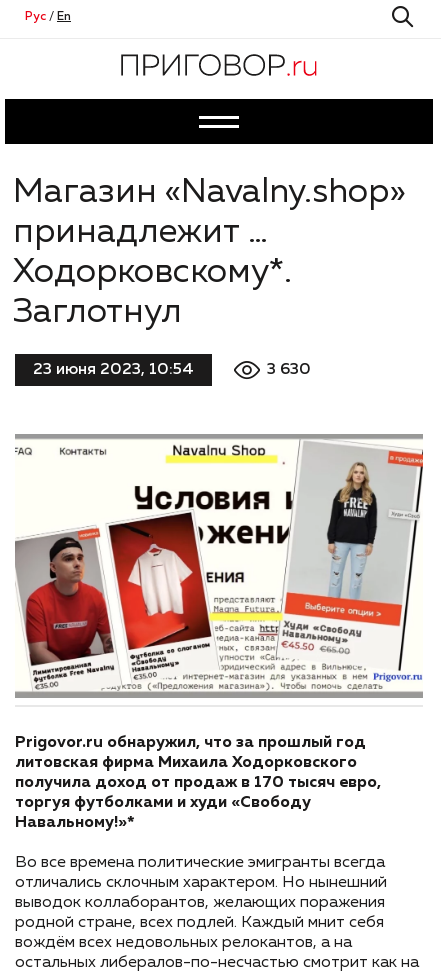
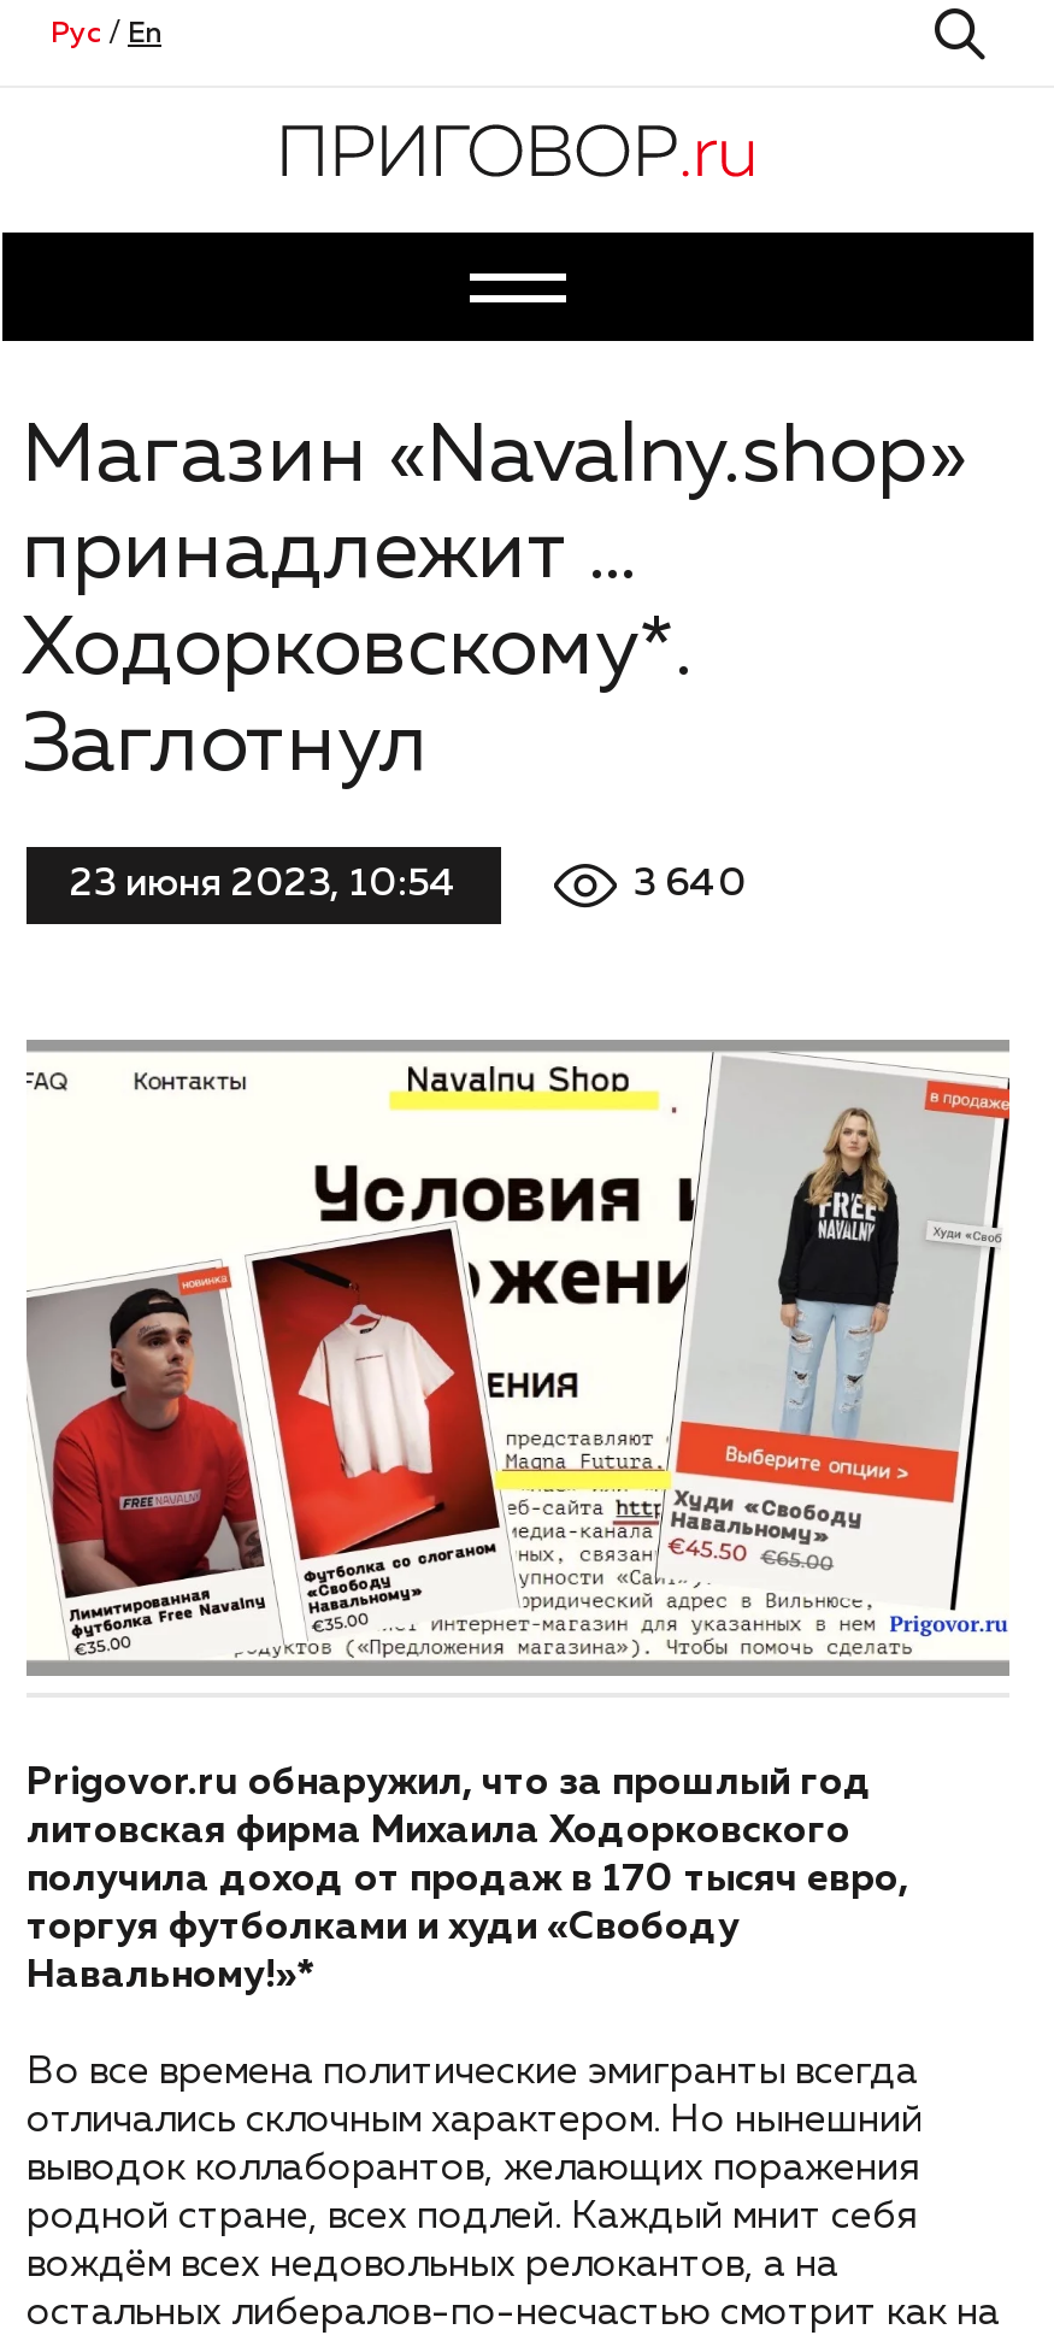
[267,362,311,378] 3 630 -> [634,866,747,905] 3 640

